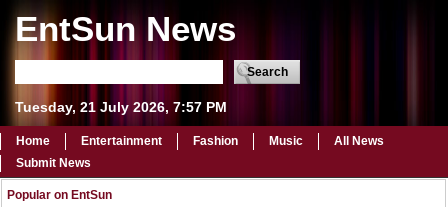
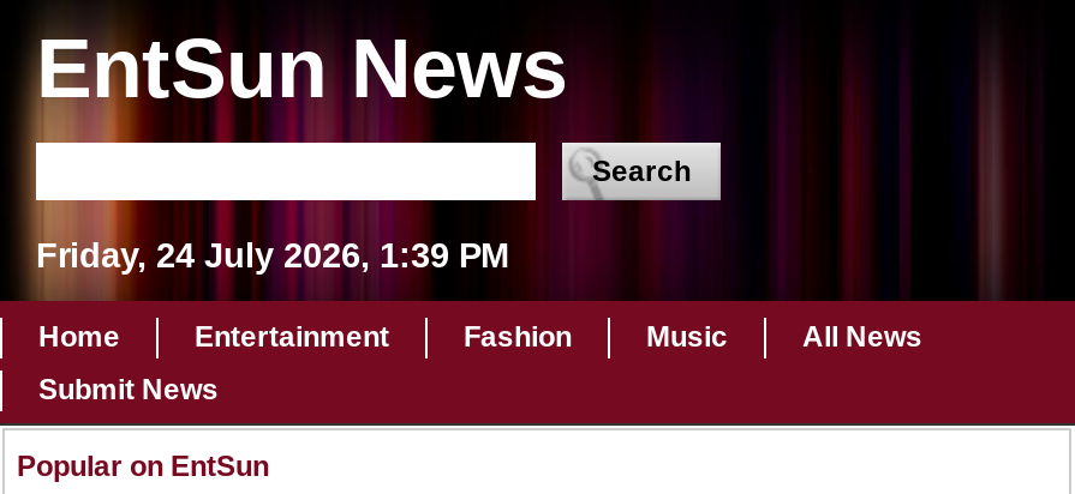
[15,99,227,115] Tuesday, 21 July 2026, 7:57 PM -> [36,236,509,275] Friday, 24 July 2026, 1:39 PM

